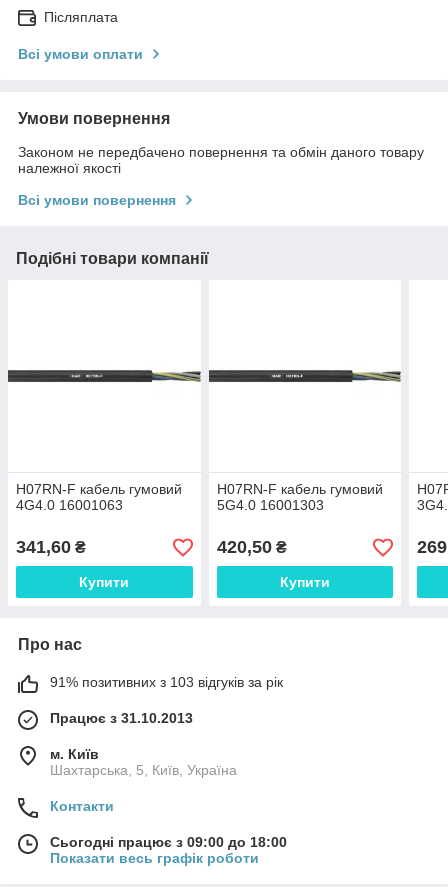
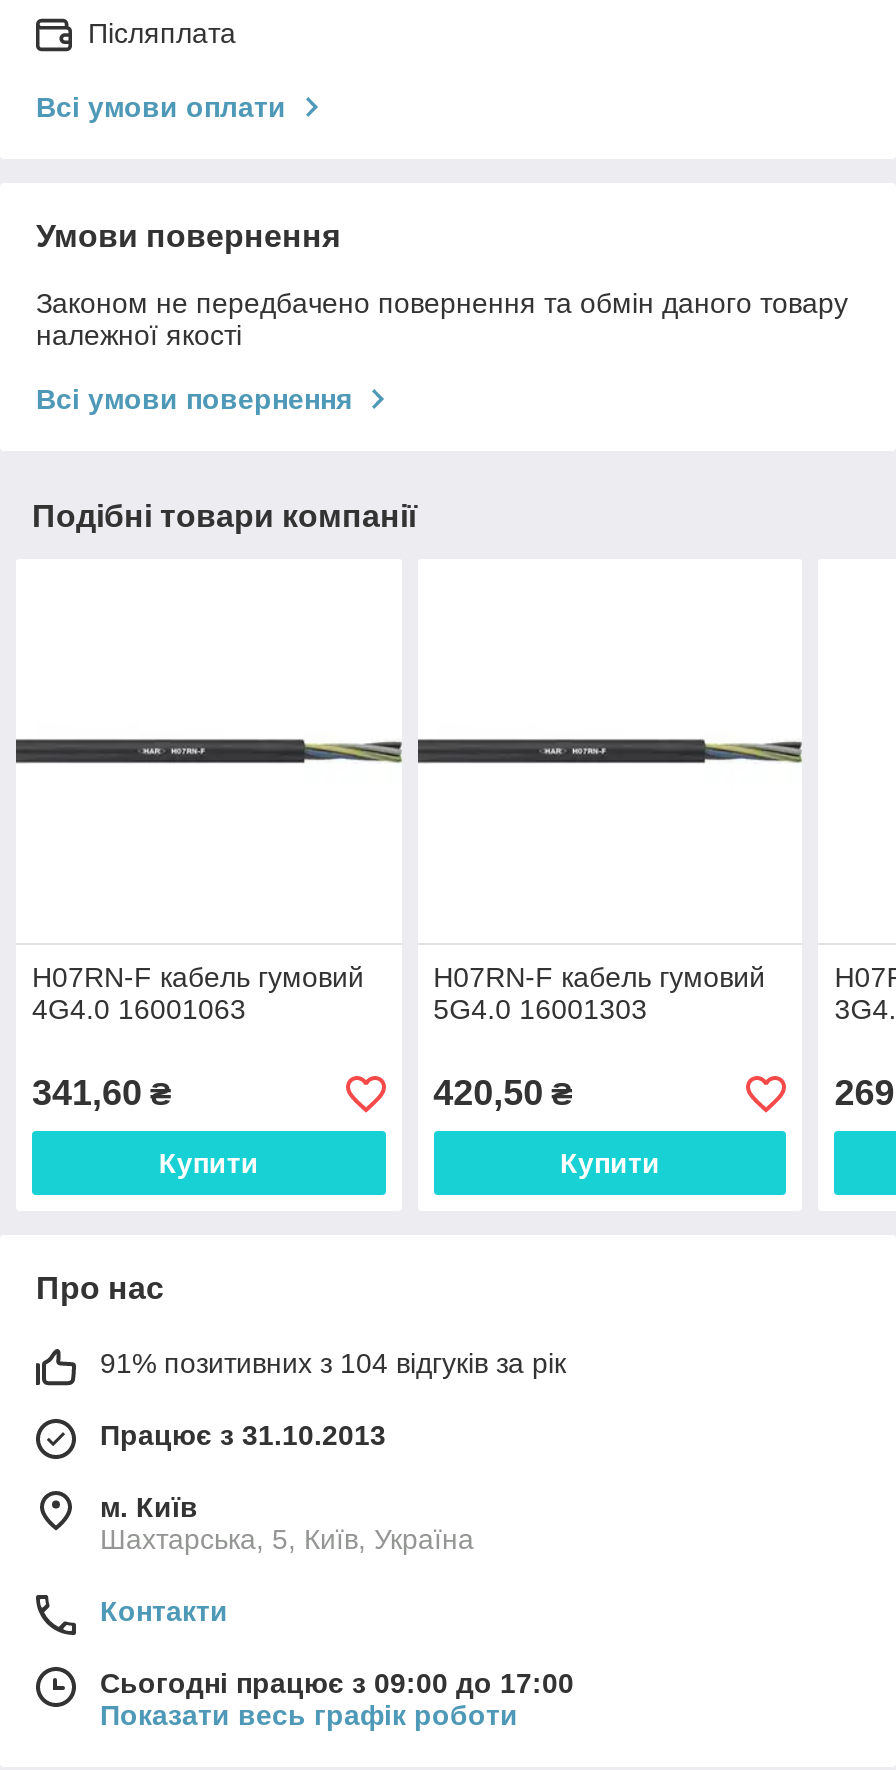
[50,674,283,690] 91% позитивних з 103 відгуків за рік -> [100,1348,566,1380] 91% позитивних з 104 відгуків за рік
[50,834,287,850] Сьогодні працює з 09:00 до 18:00 -> [100,1668,574,1700] Сьогодні працює з 09:00 до 17:00

